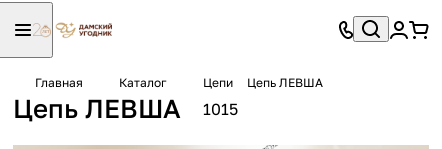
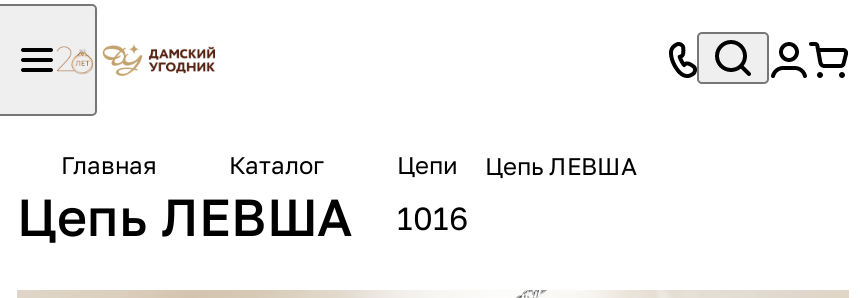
[13,93,238,124] Цепь ЛЕВША 1015 -> [17,186,469,248] Цепь ЛЕВША 1016

